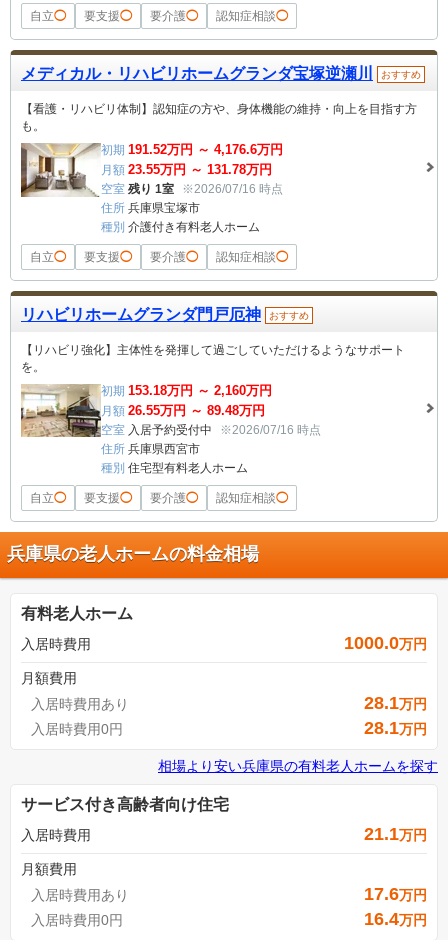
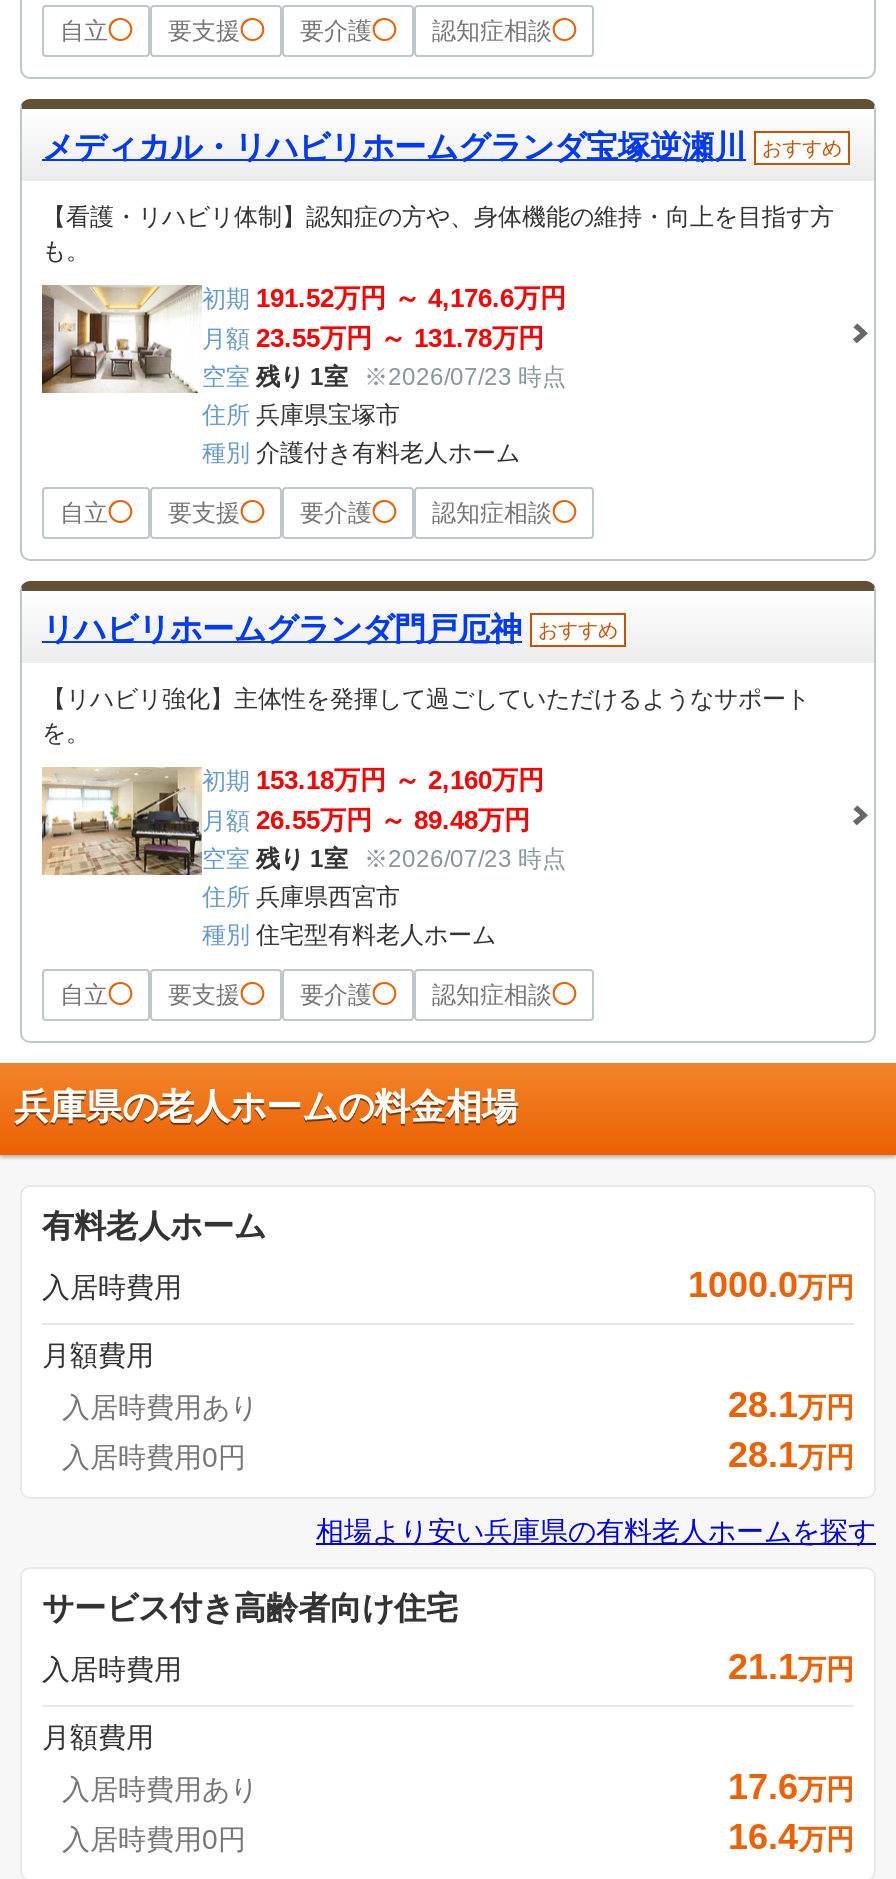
[101,182,283,196] 空室 残り 1室 ※2026/07/16 時点 -> [202,363,566,391] 空室 残り 1室 ※2026/07/23 時点
[101,423,321,437] 空室 入居予約受付中 ※2026/07/16 時点 -> [202,845,566,873] 空室 残り 1室 ※2026/07/23 時点

